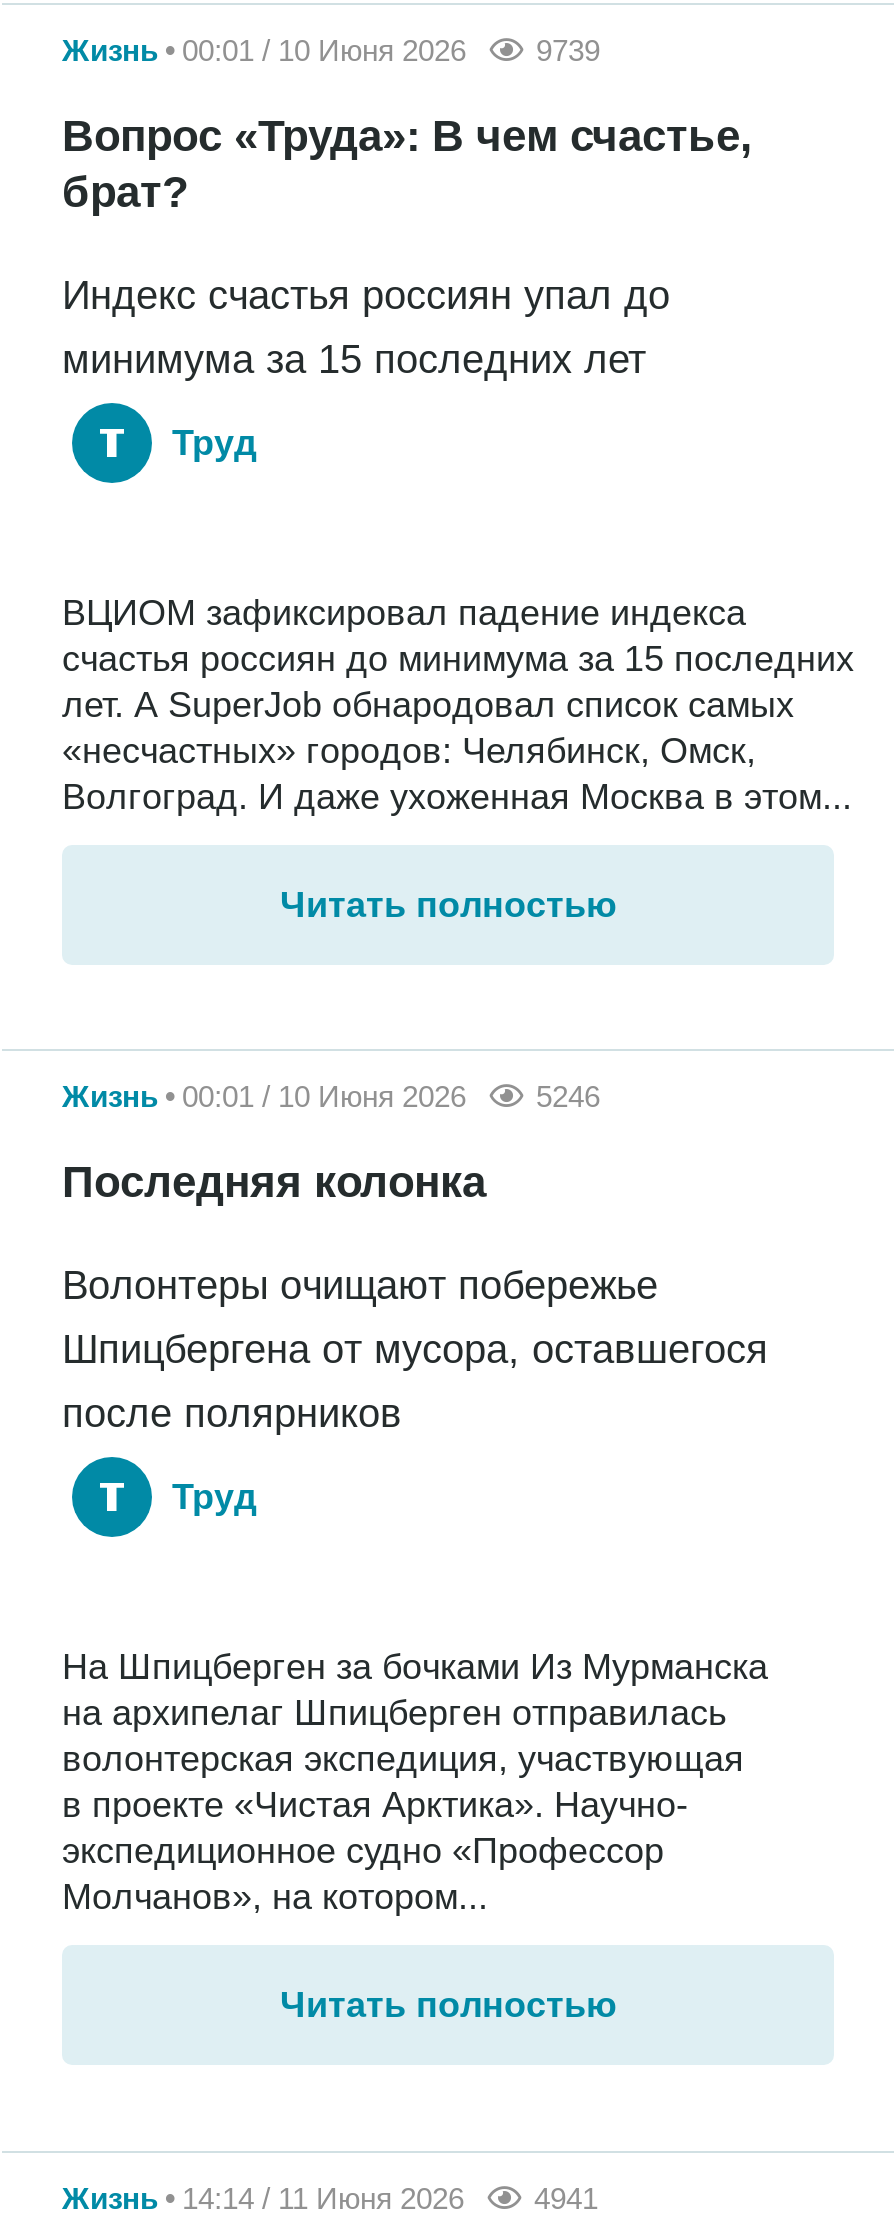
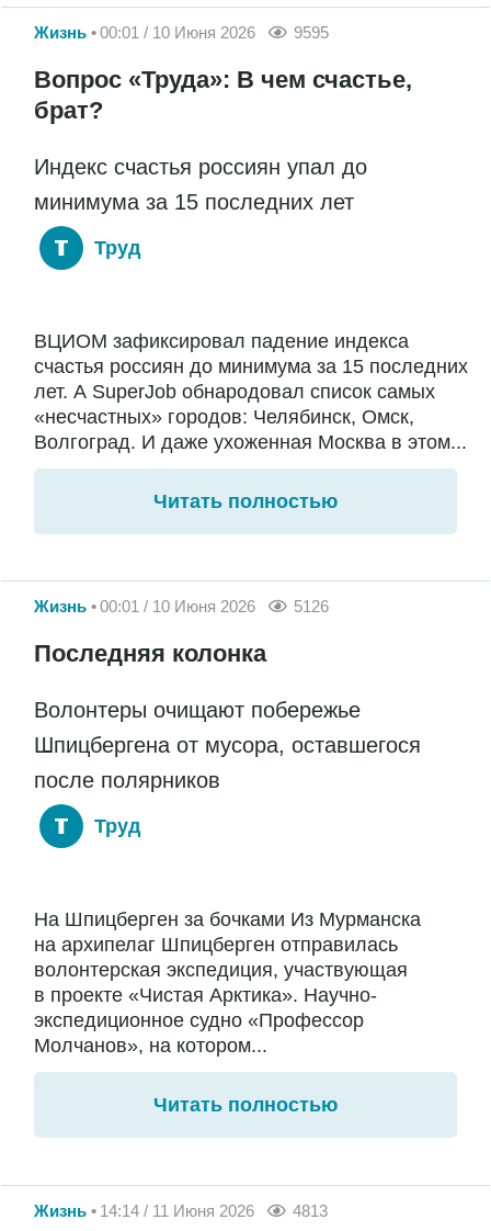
[536,33,600,67] 9739 -> [294,23,329,42] 9595
[536,1080,600,1114] 5246 -> [294,597,329,616] 5126
[534,2180,598,2214] 4941 -> [293,1201,328,1220] 4813

